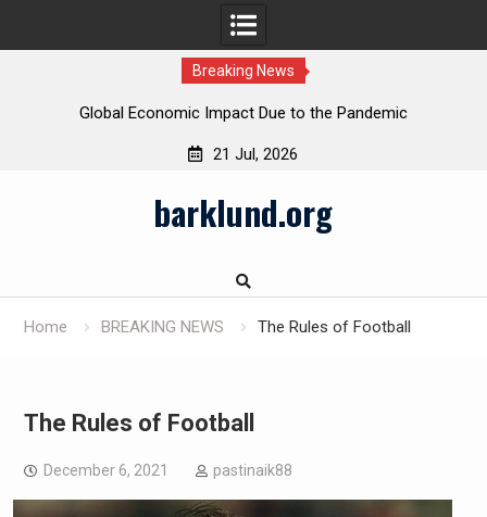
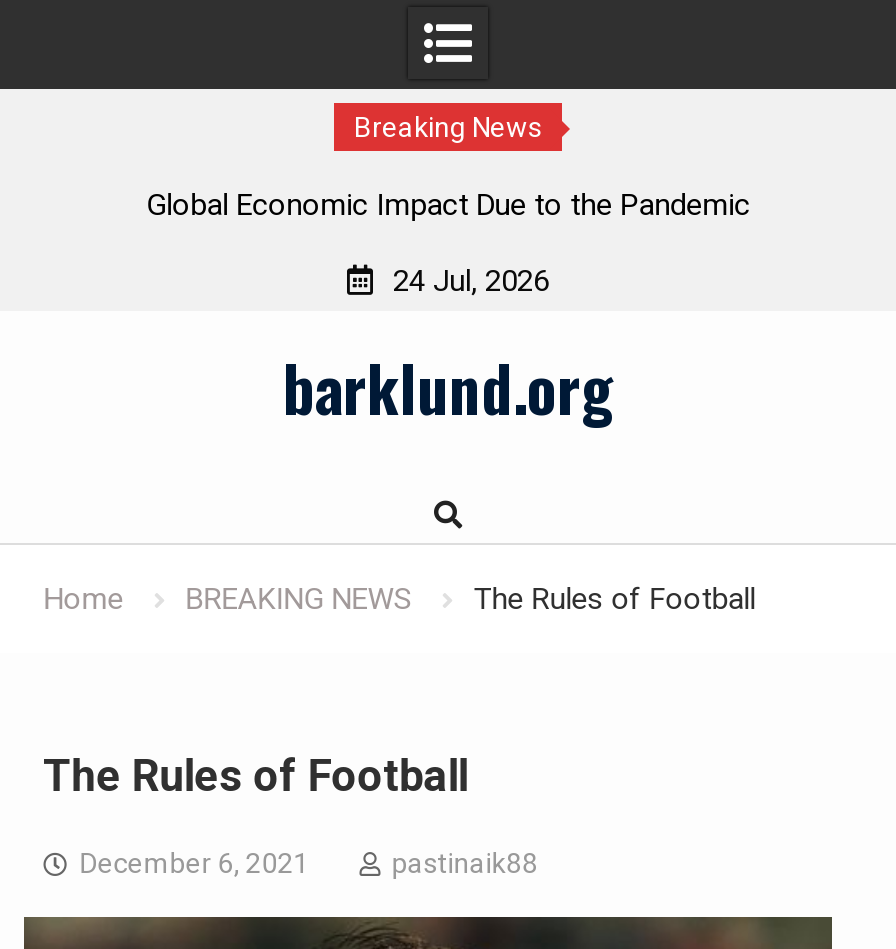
[214,144,298,164] 21 Jul, 2026 -> [393,263,549,299] 24 Jul, 2026

